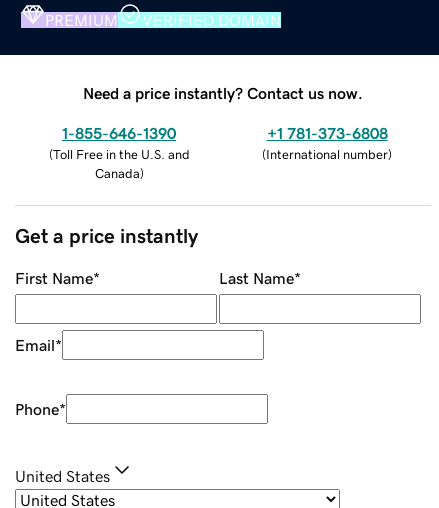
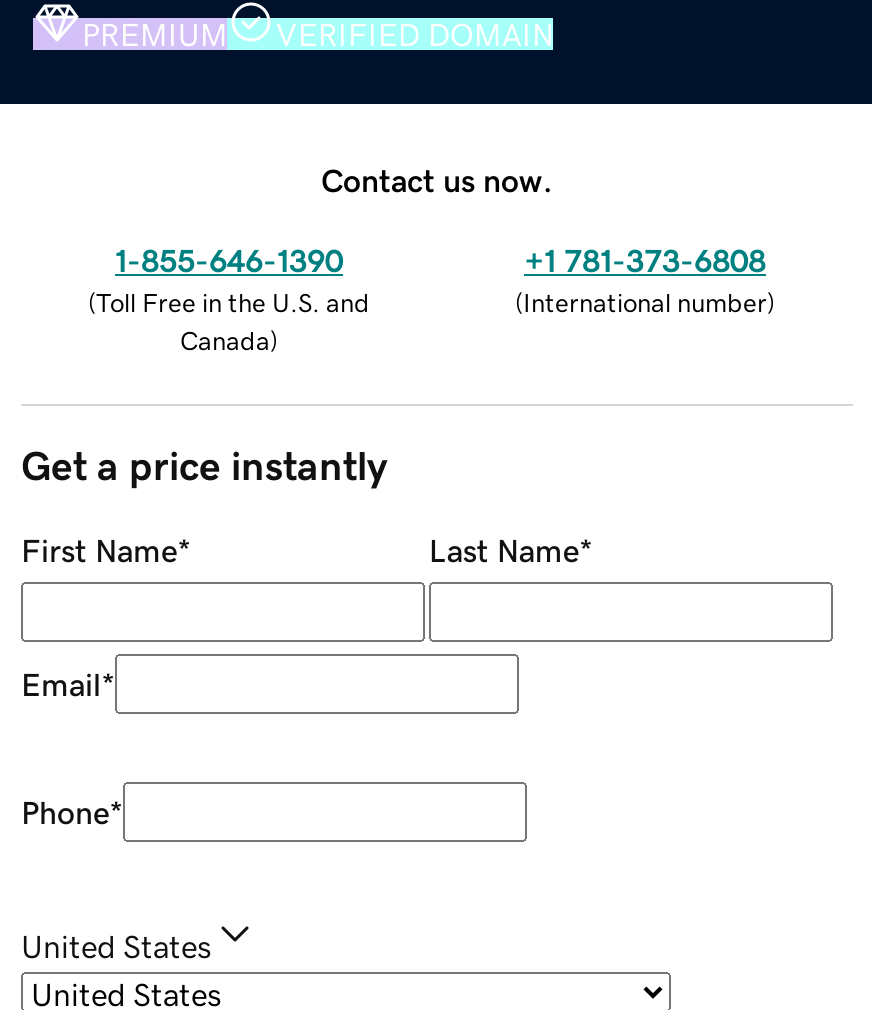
[83,85,363,101] Need a price instantly? Contact us now. -> [321,163,553,195] Contact us now.

